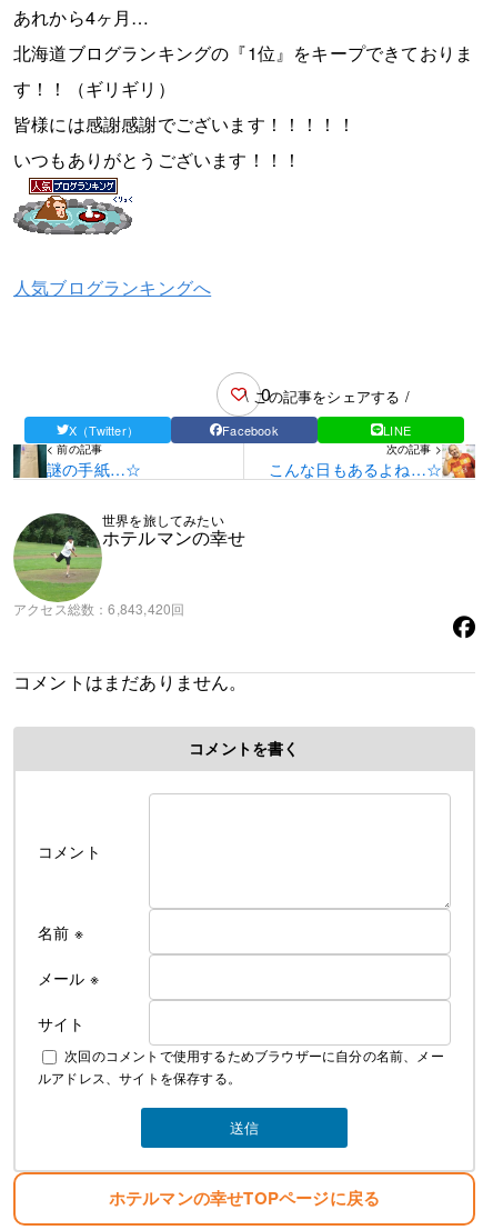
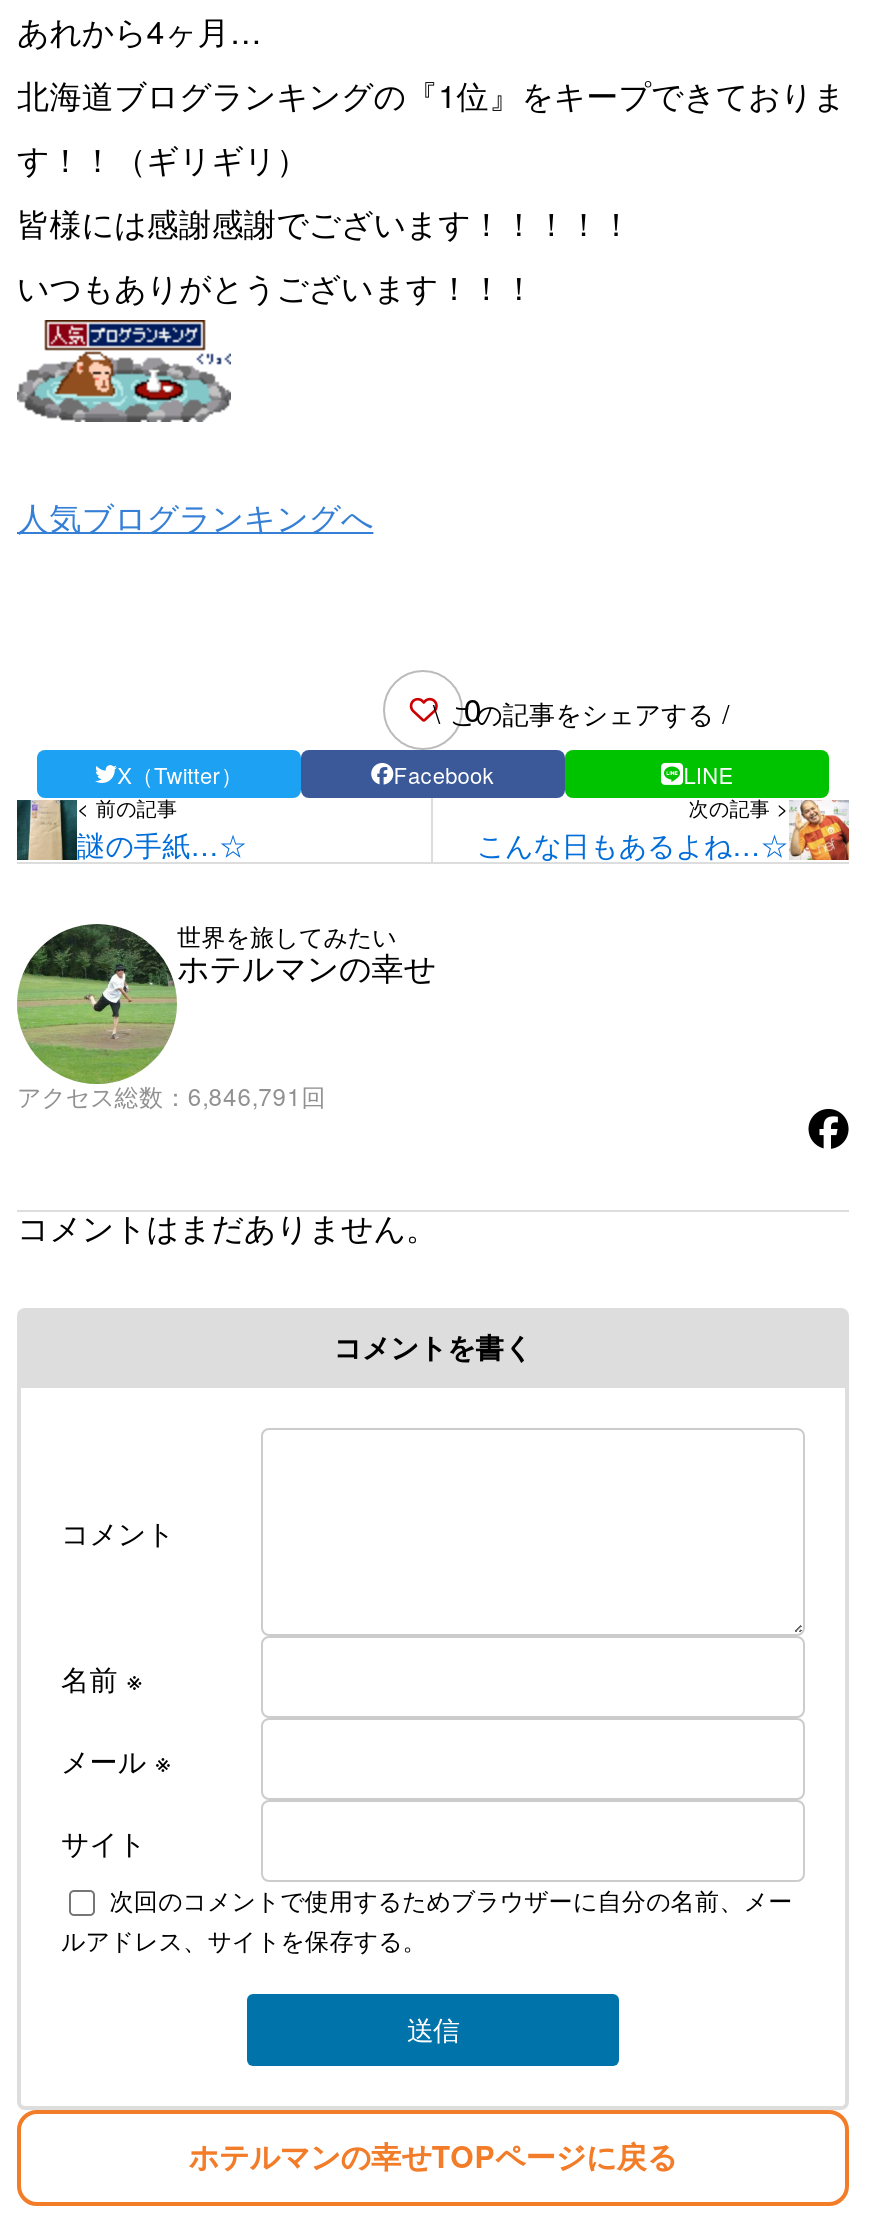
[13,599,185,618] アクセス総数 6,843,420回 -> [17,1079,326,1113] アクセス総数 6,846,791回

